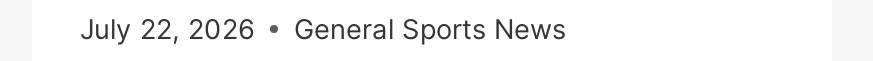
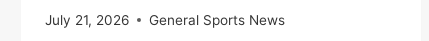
[80,13,566,45] July 22, 2026 General Sports News -> [45,12,285,28] July 21, 2026 General Sports News

